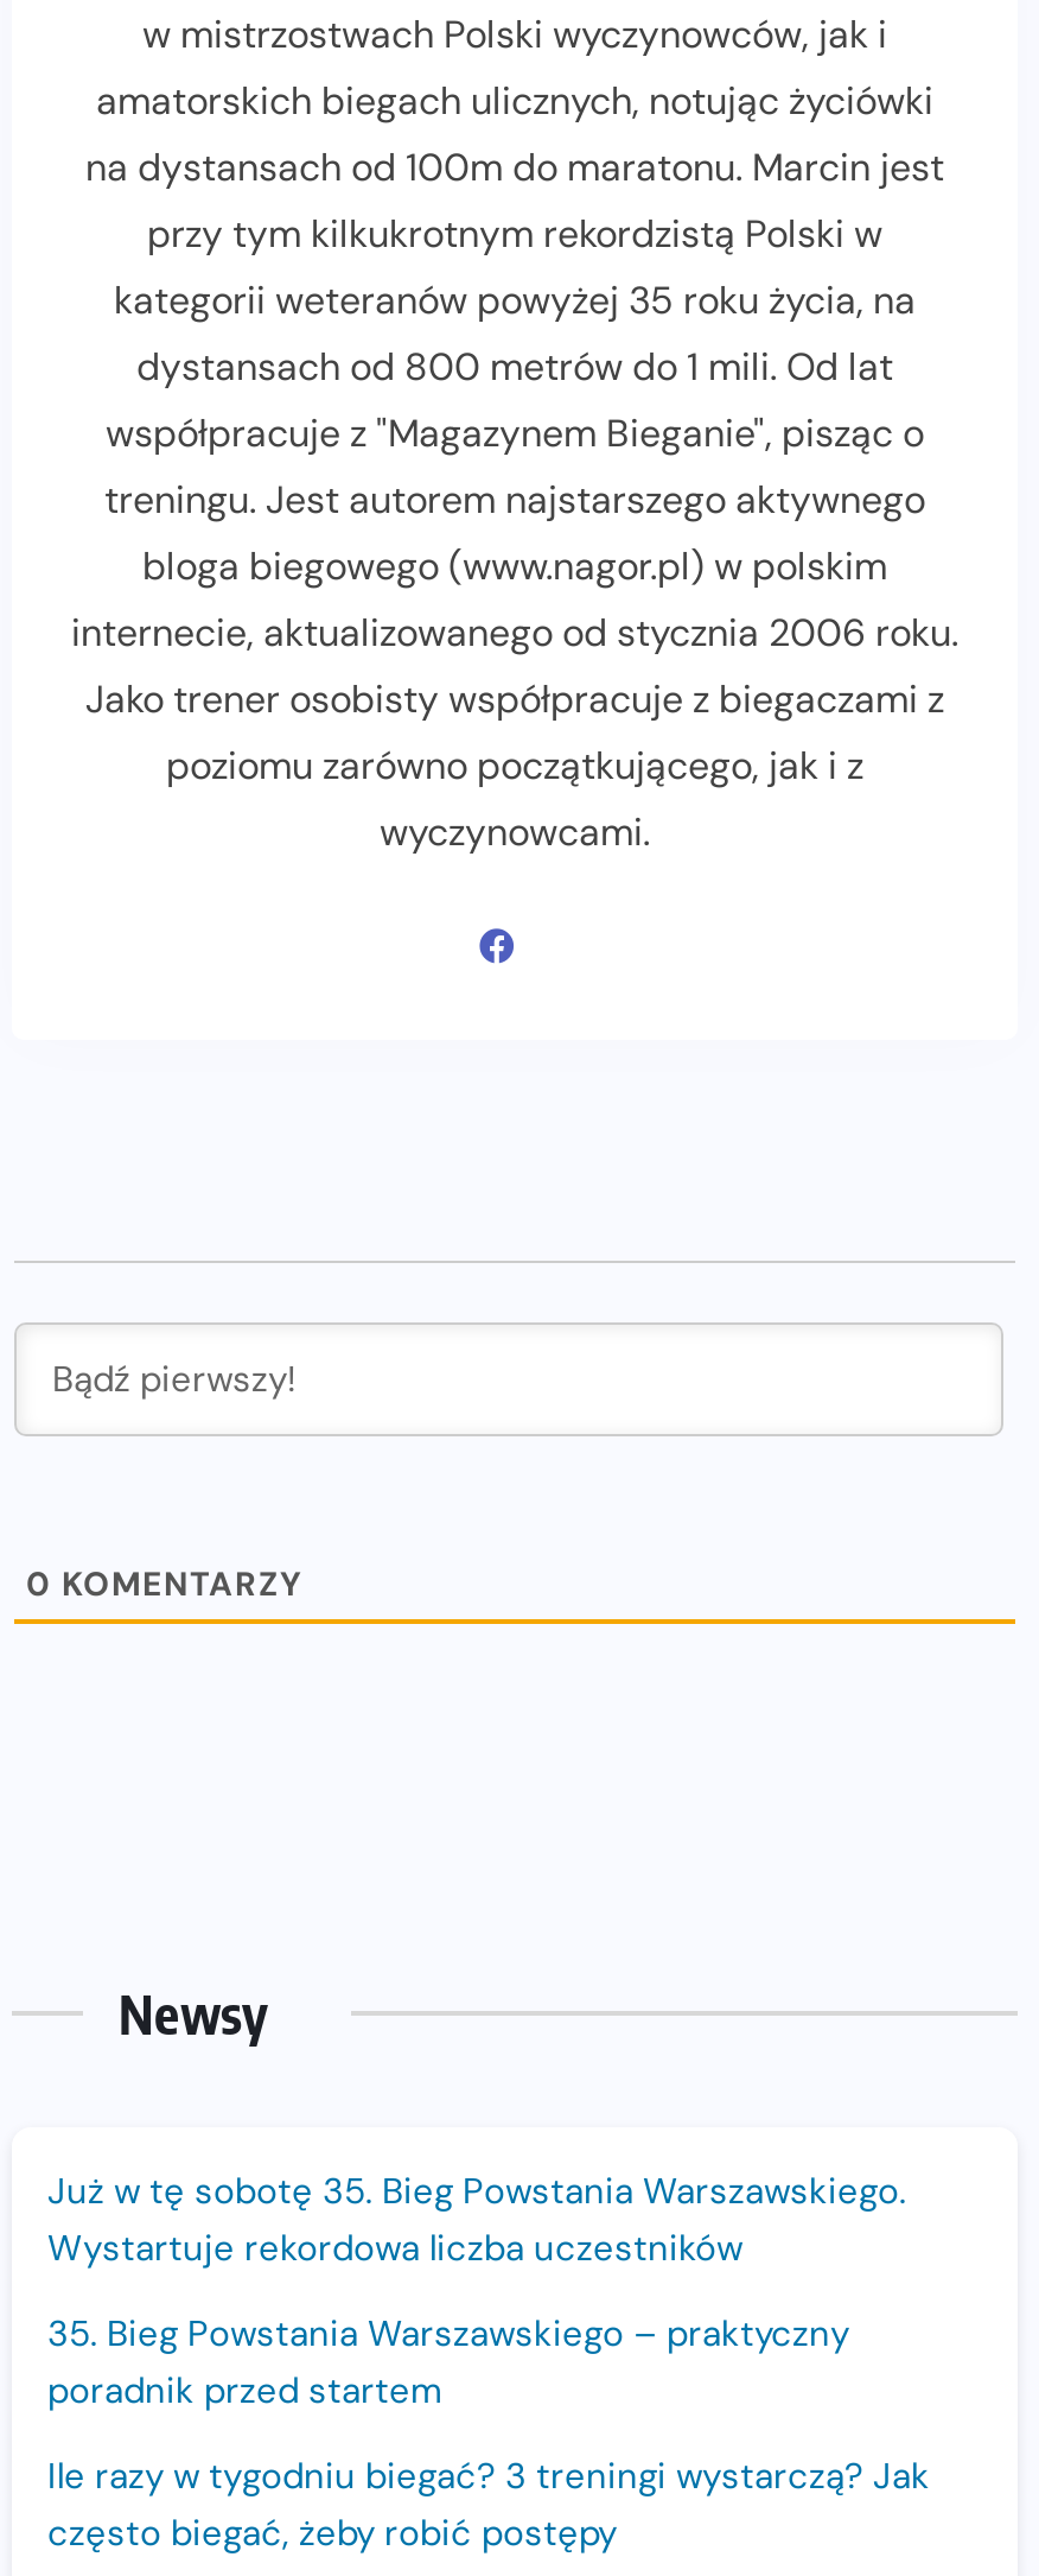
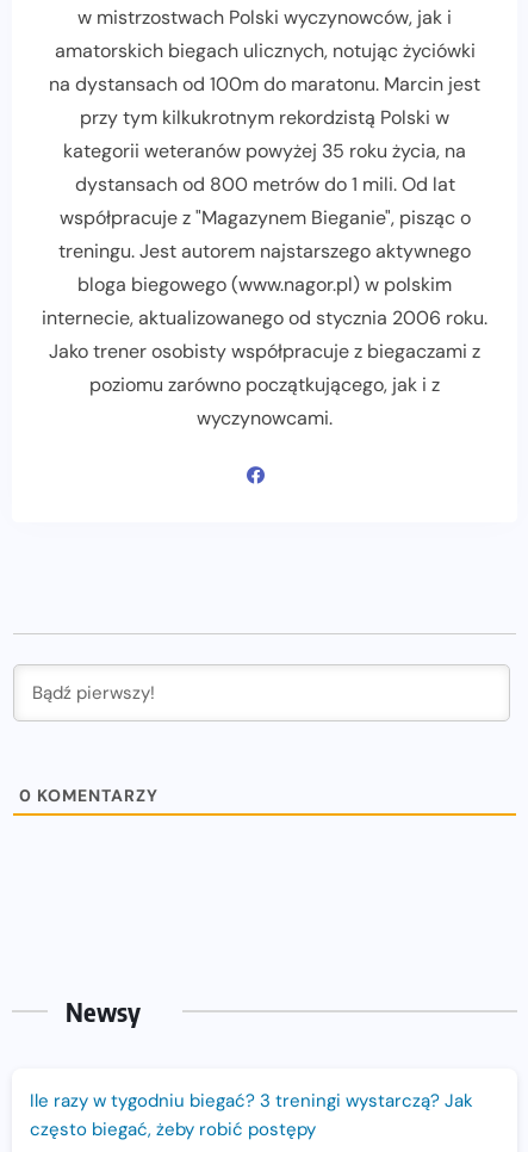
[47,2168,906,2415] Już w tę sobotę 35. Bieg Powstania Warszawskiego. | Wystartuje rekordowa liczba uczestników | 35. Bieg Powstania Warszawskiego – praktyczny | poradnik przed startem -> none

